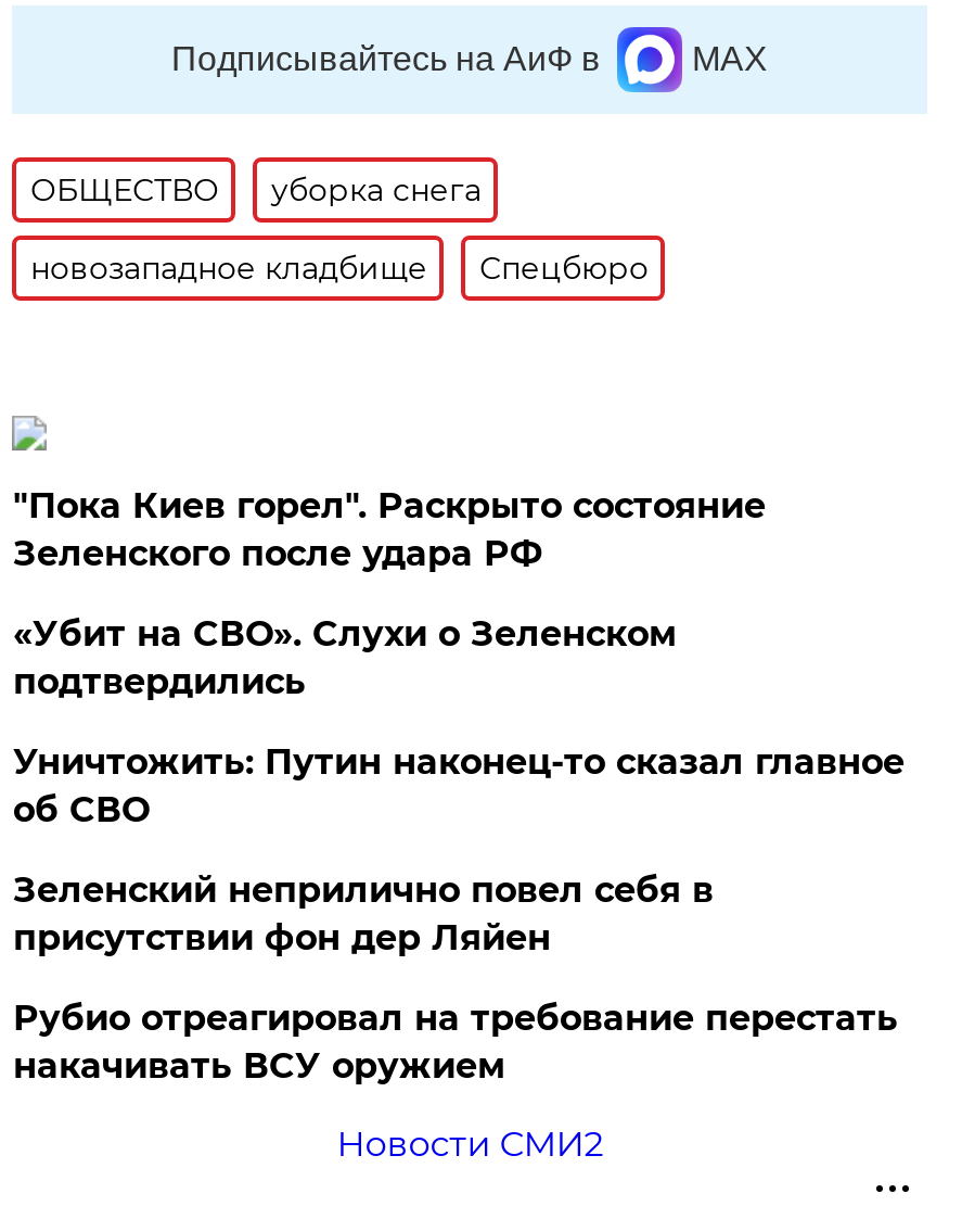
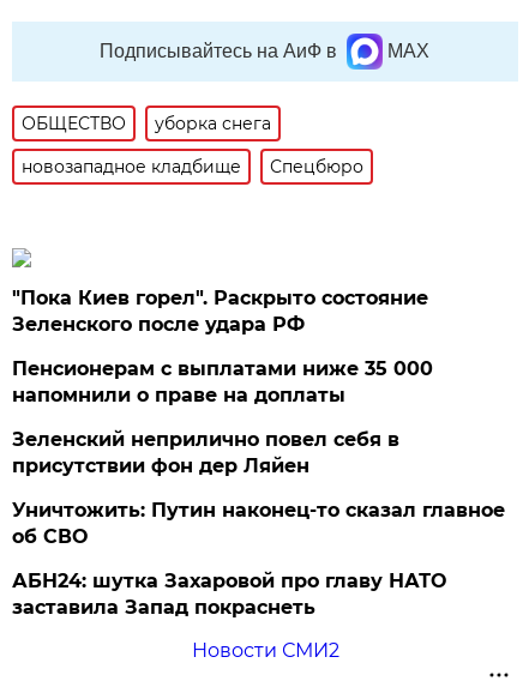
[13,612,677,701] «Убит на СВО». Слухи о Зеленском | подтвердились -> [12,357,434,406] Пенсионерам с выплатами ниже 35 000 | напомнили о праве на доплаты
moved [13,741,904,830] -> [12,498,505,547]: Уничтожить: Путин наконец-то сказал главное | об СВО
moved [13,869,713,958] -> [12,428,400,477]: Зеленский неприлично повел cебя в | присутствии фон дер Ляйен
[13,997,898,1086] Рубио отреагировал на требование перестать | накачивать ВСУ оружием -> [12,569,447,618] АБН24: шутка Захаровой про главу НАТО | заставила Запад покраснеть

